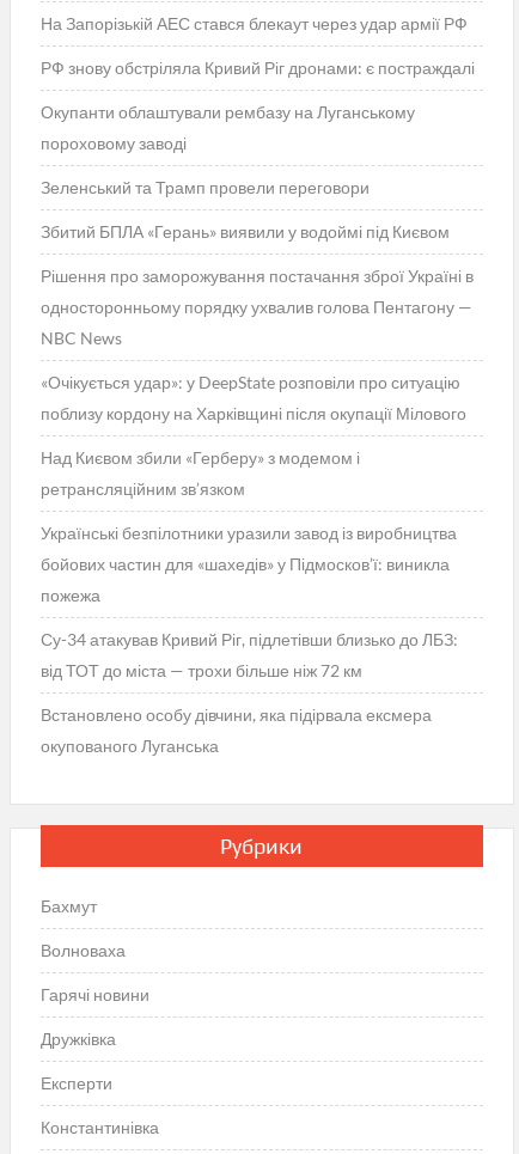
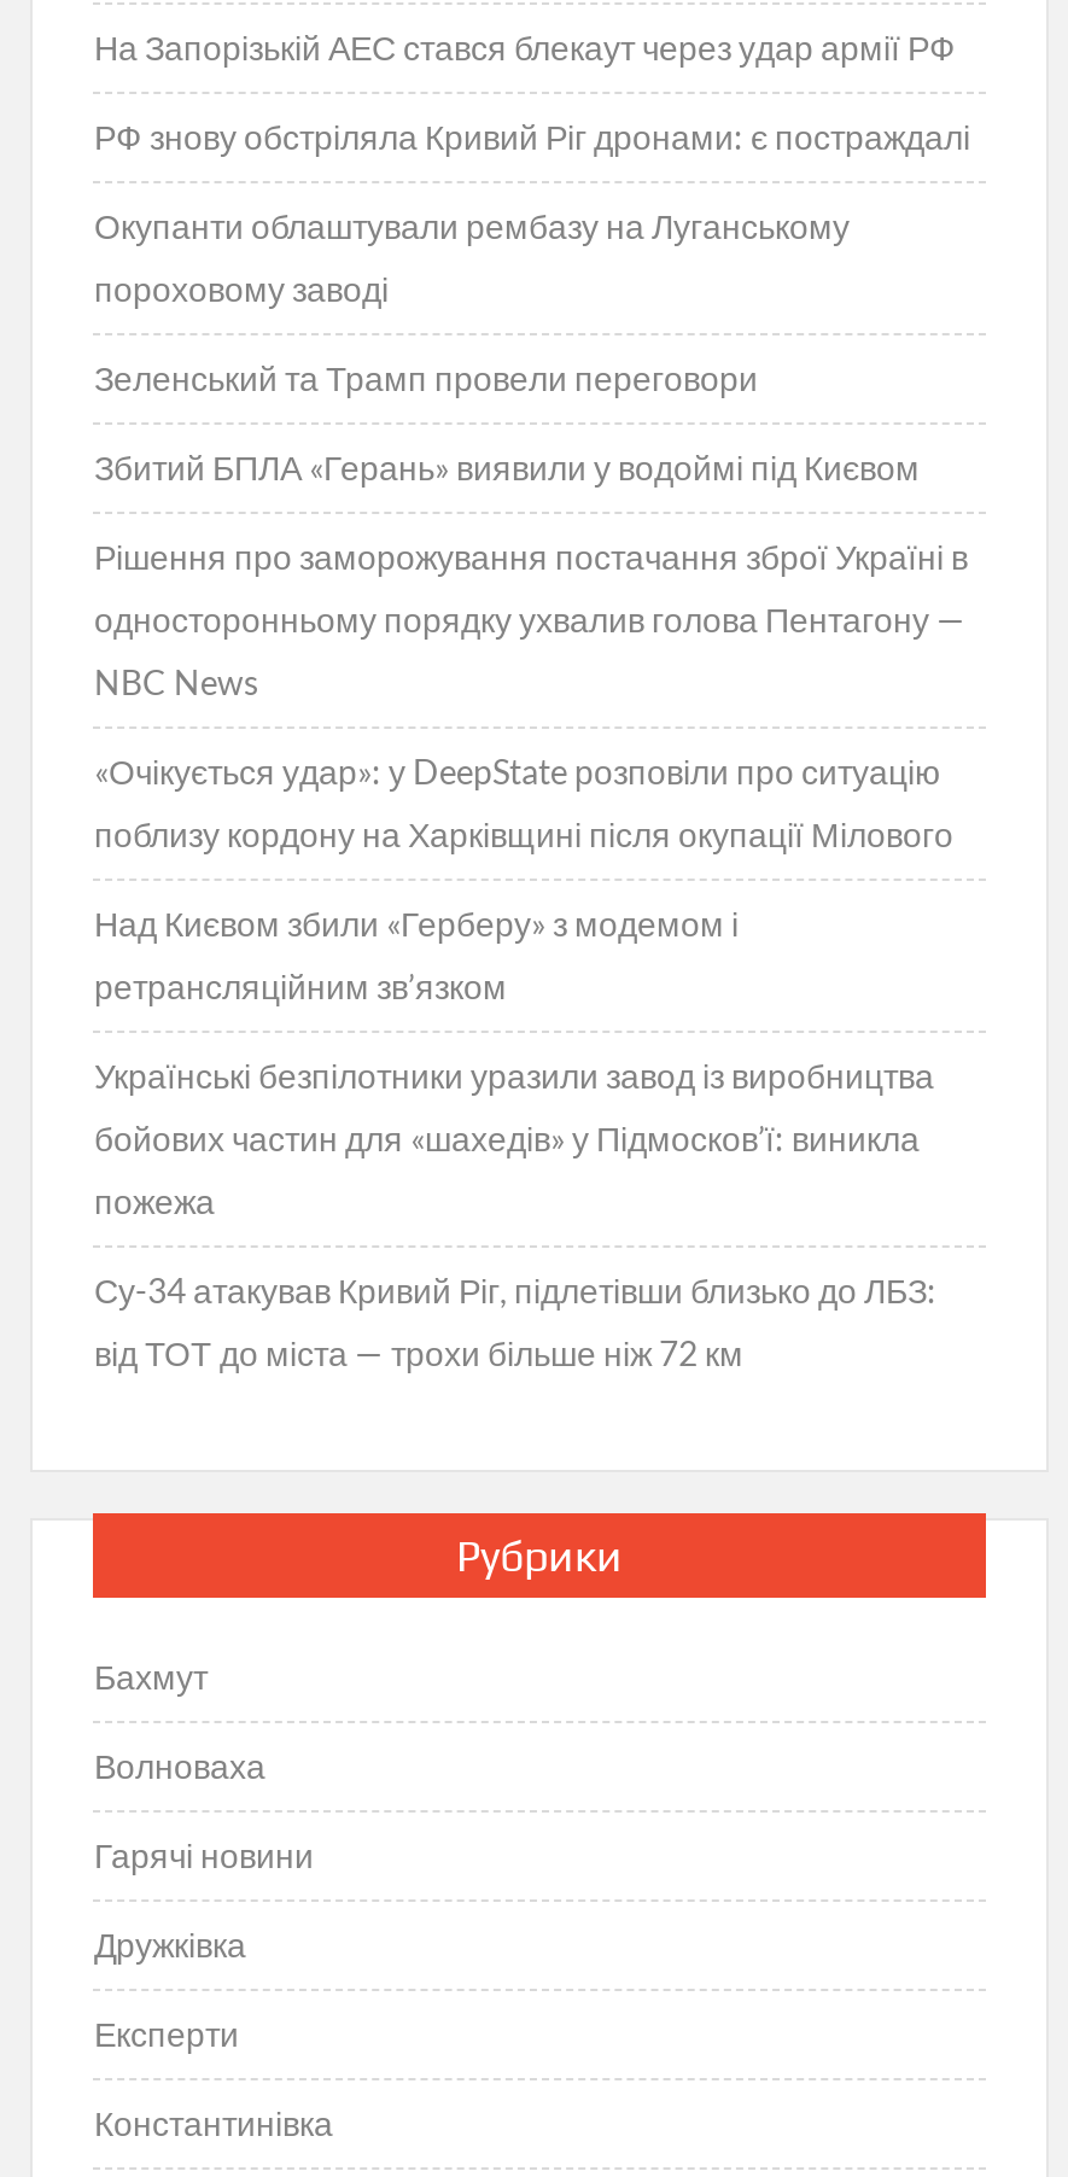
[41,704,432,756] Встановлено особу дівчини, яка підірвала ексмера | окупованого Луганська -> none

